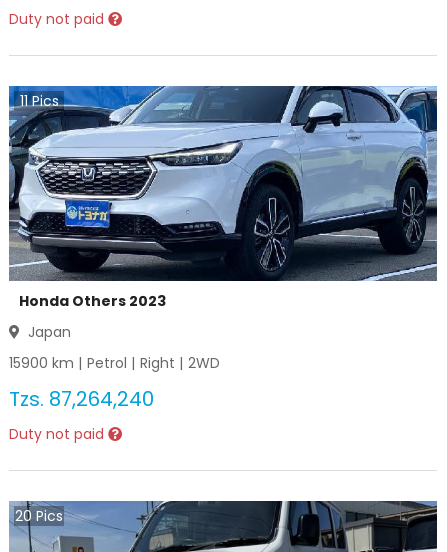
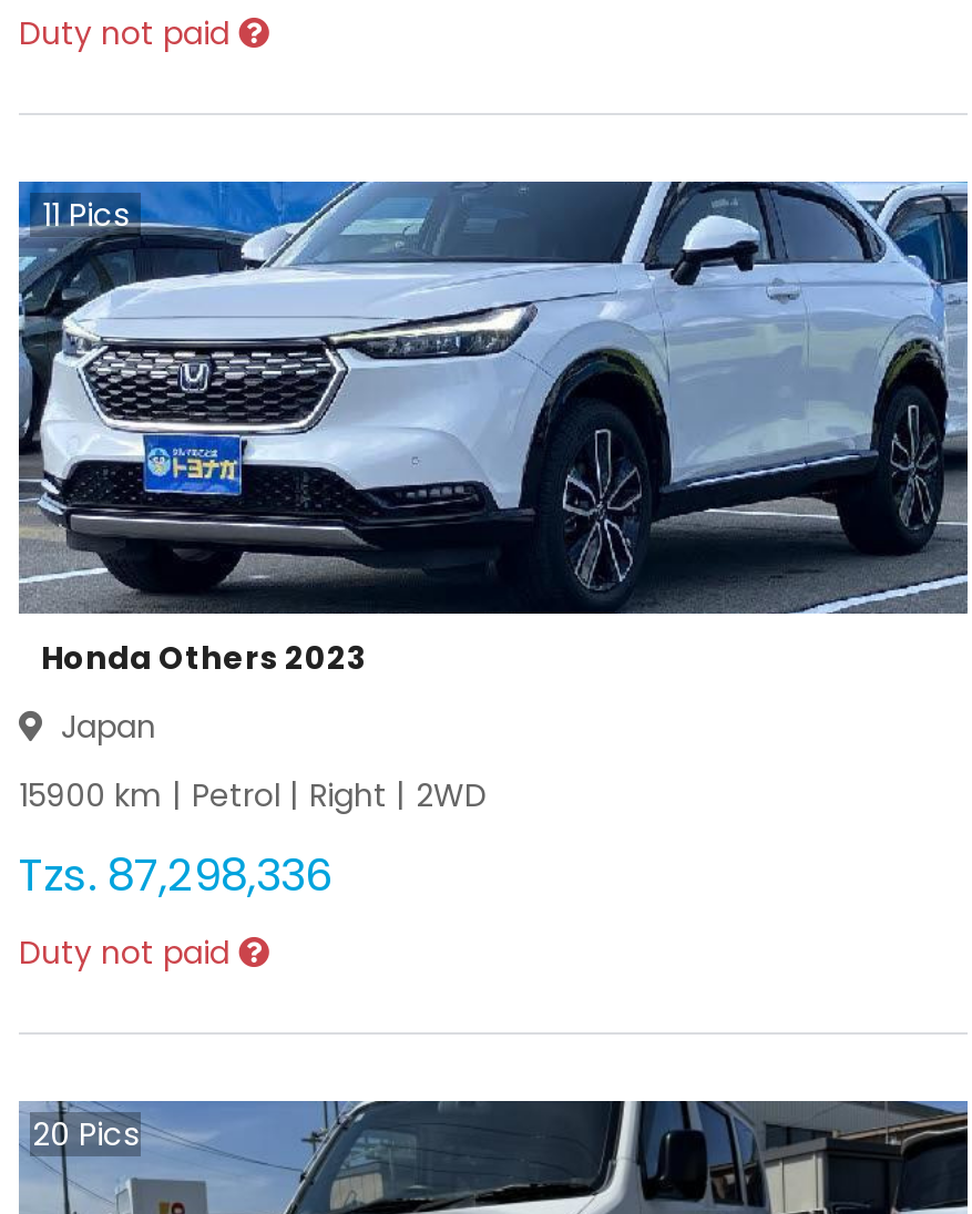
[9,385,154,413] Tzs. 87,264,240 -> [19,844,331,906] Tzs. 87,298,336

